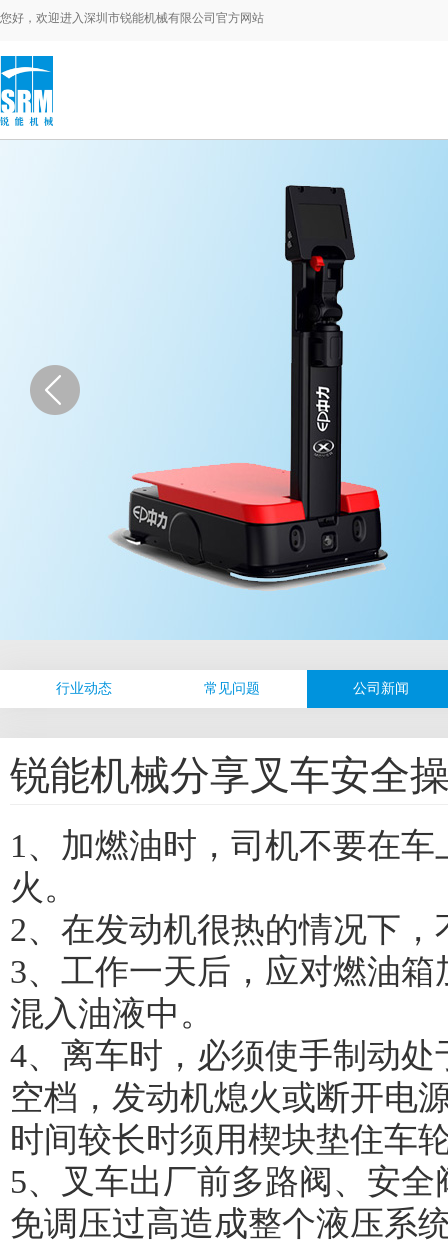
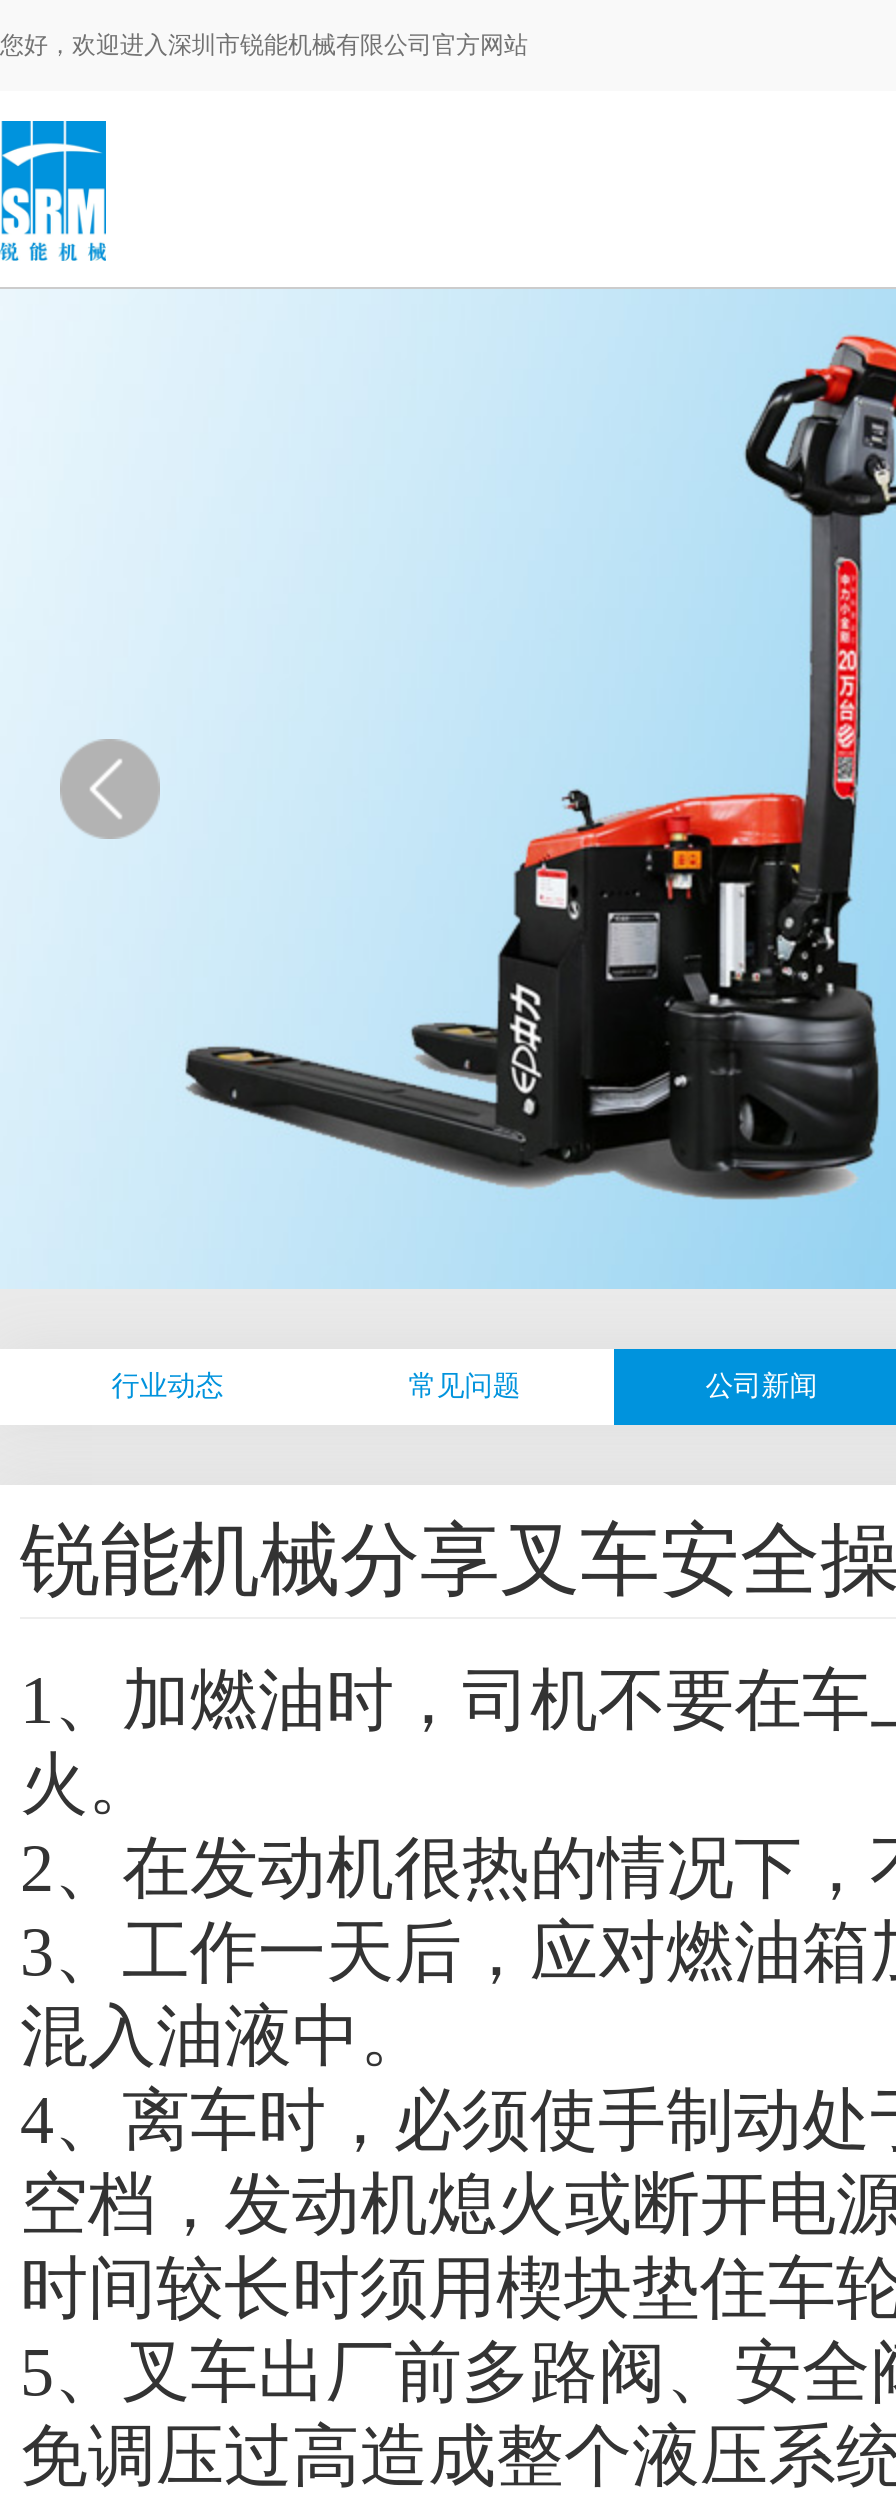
[93,163,445,595] [image] -> [184,333,890,1201] [image]

